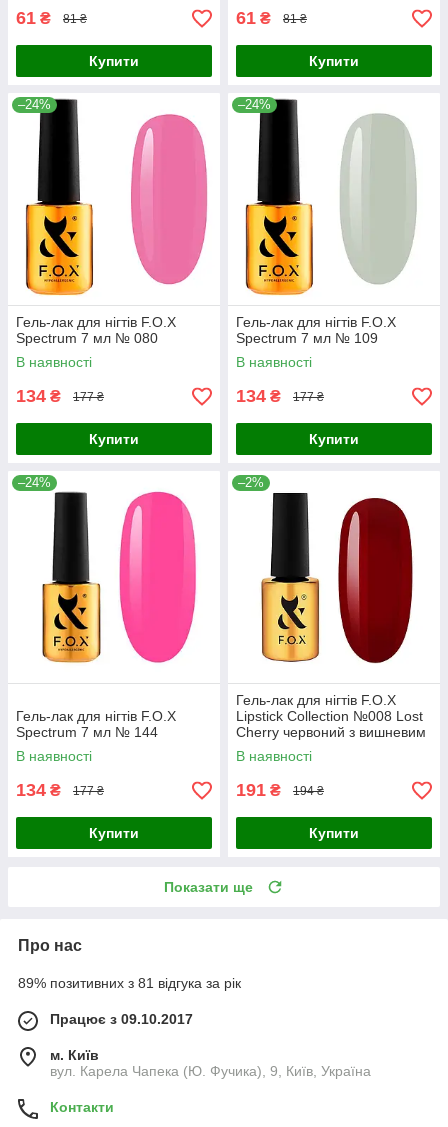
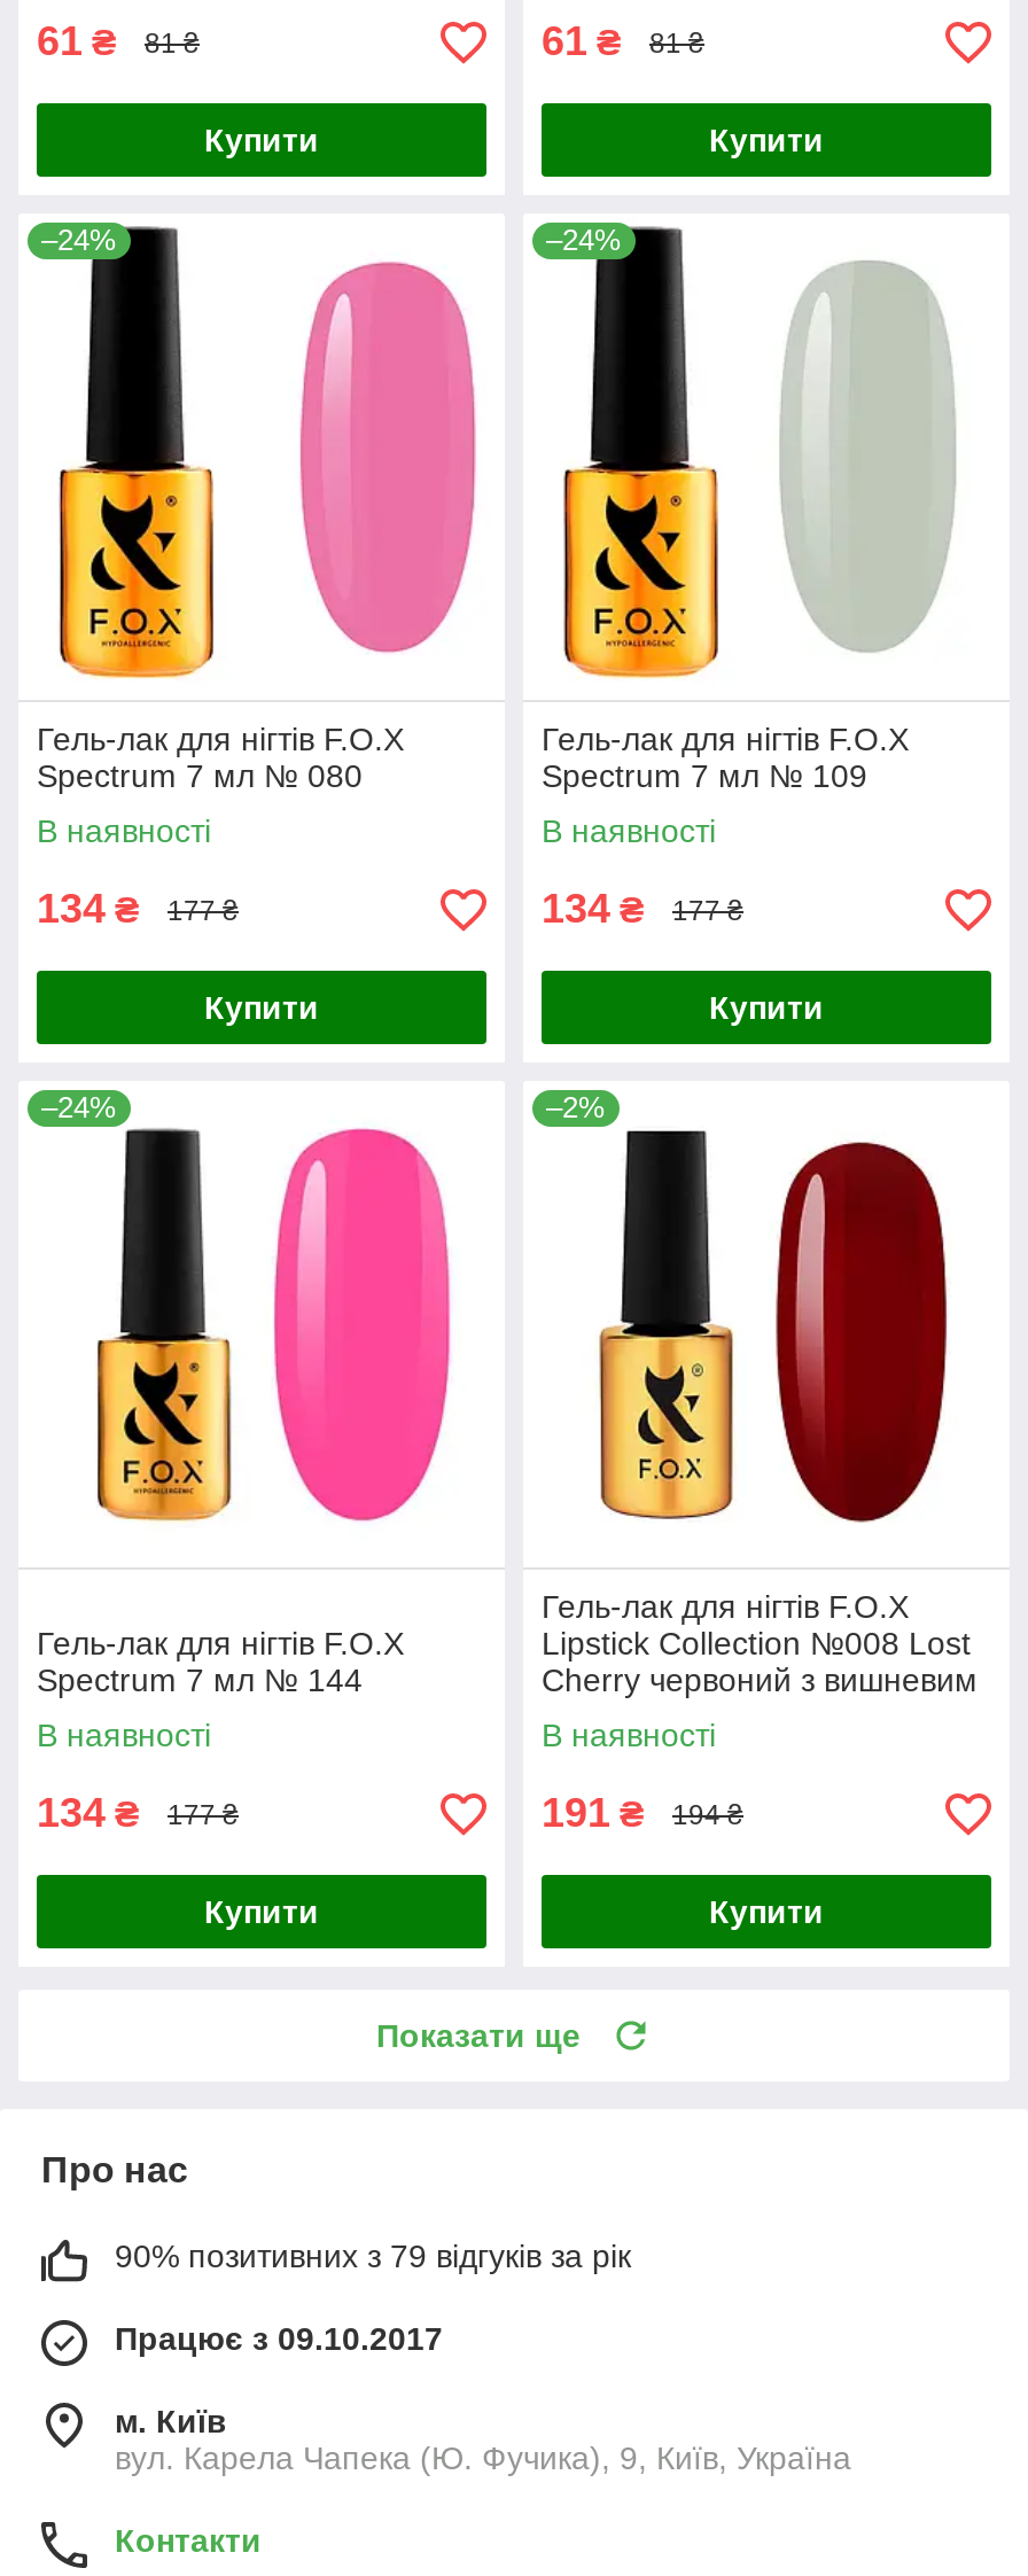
[18,975,241,991] 89% позитивних з 81 відгука за рік -> [115,2238,631,2275] 90% позитивних з 79 відгуків за рік

